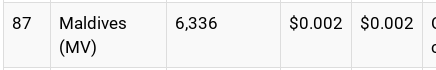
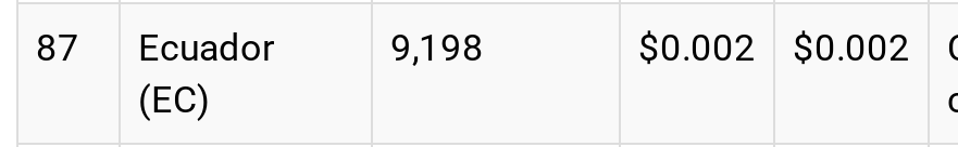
[59,13,127,57] Maldives | (MV) -> [138,26,275,121] Ecuador | (EC)
[175,13,218,33] 6,336 -> [390,26,484,69] 9,198

